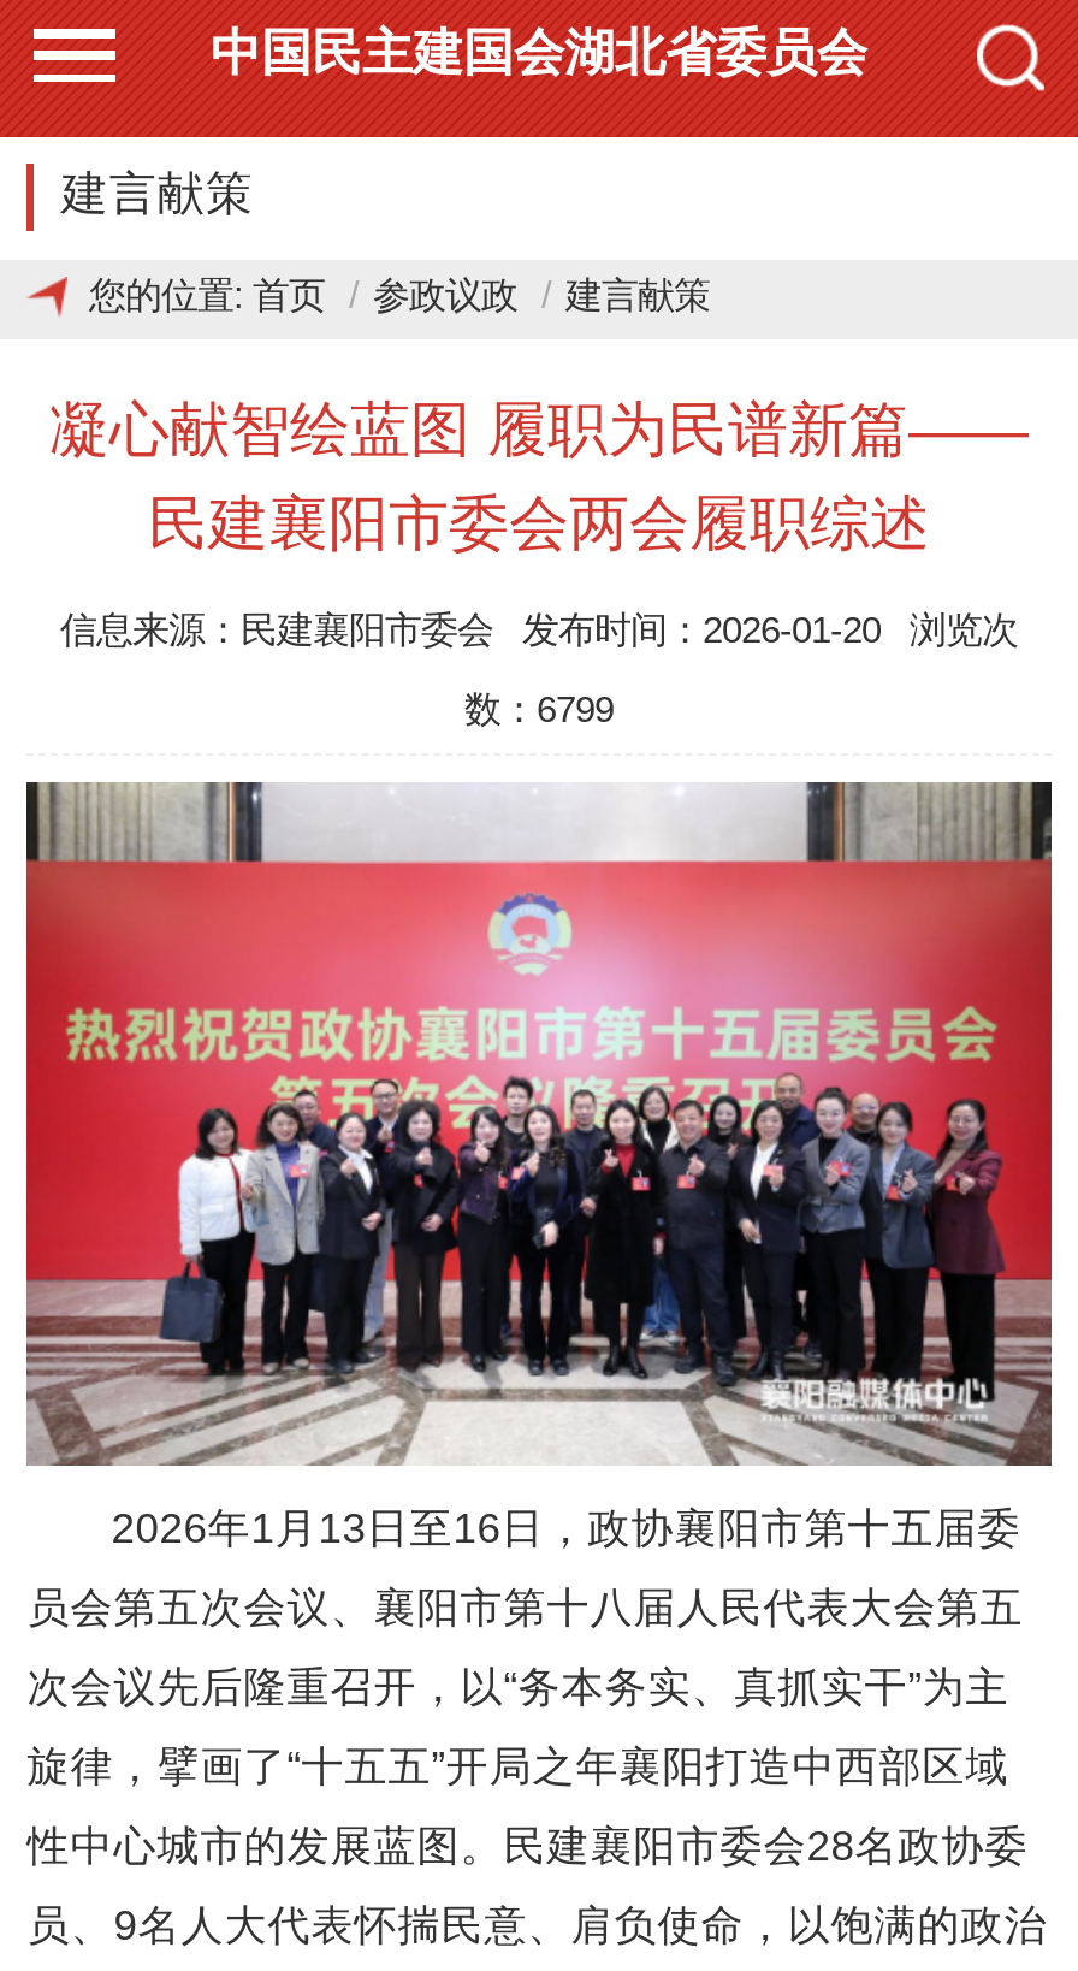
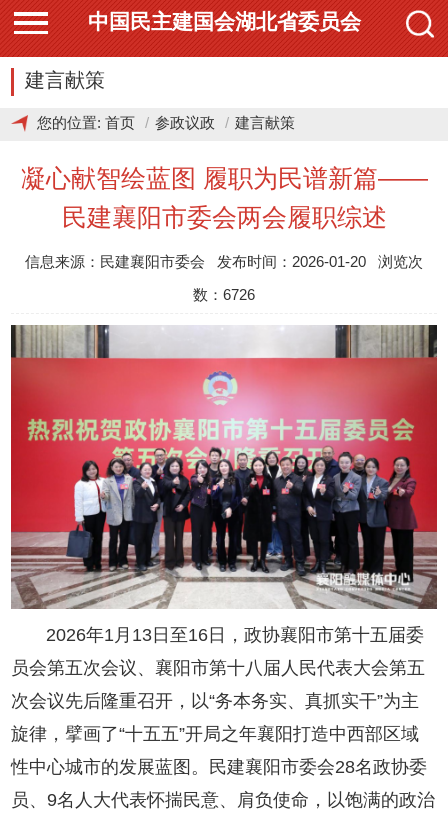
[464,693,614,732] 数：6799 -> [193,288,255,304] 数：6726

